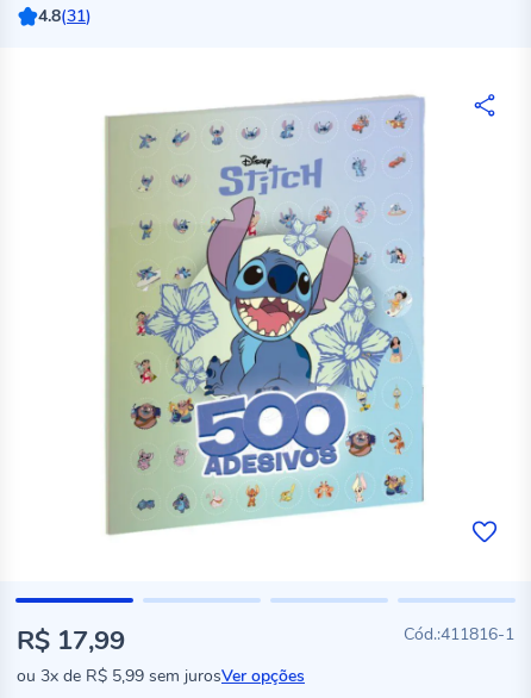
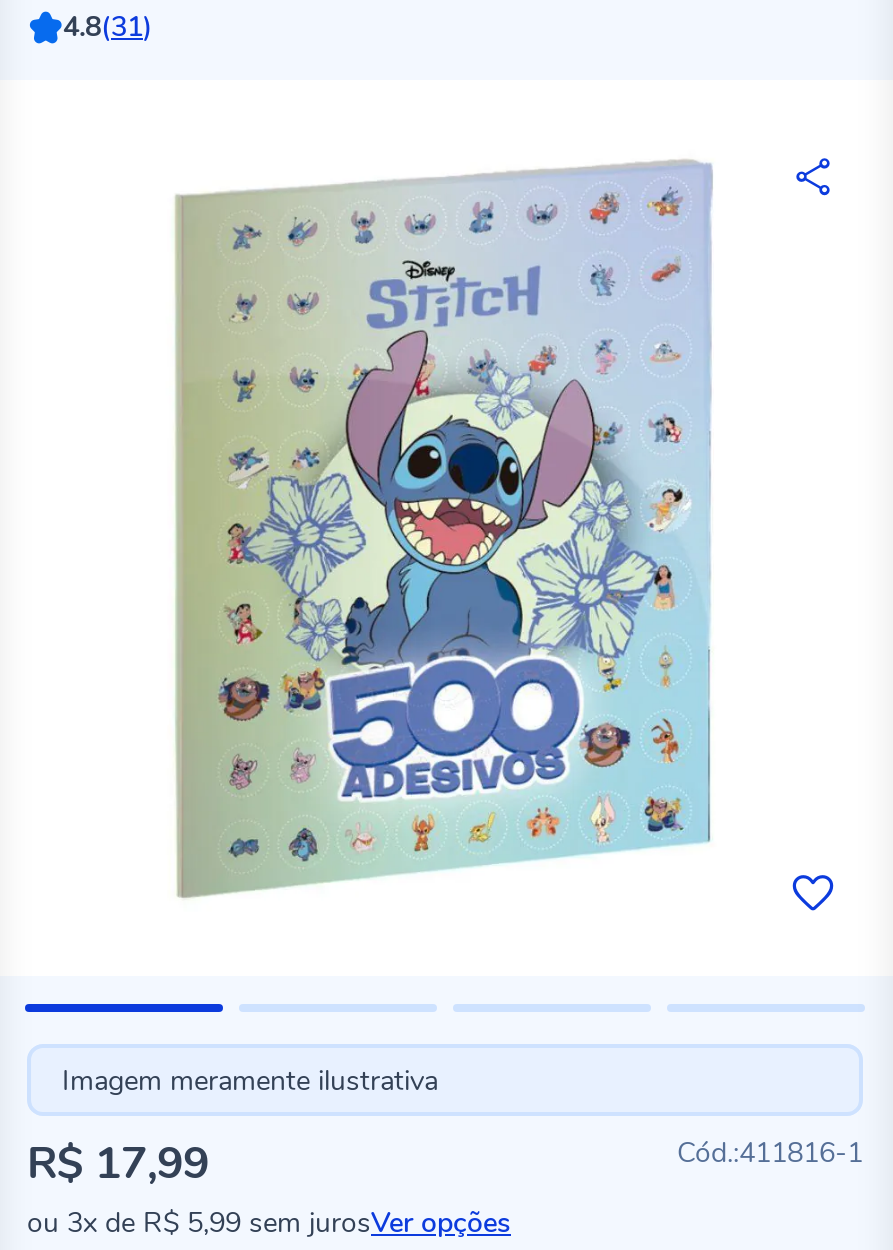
none -> [62,1061,438,1099] Imagem meramente ilustrativa

